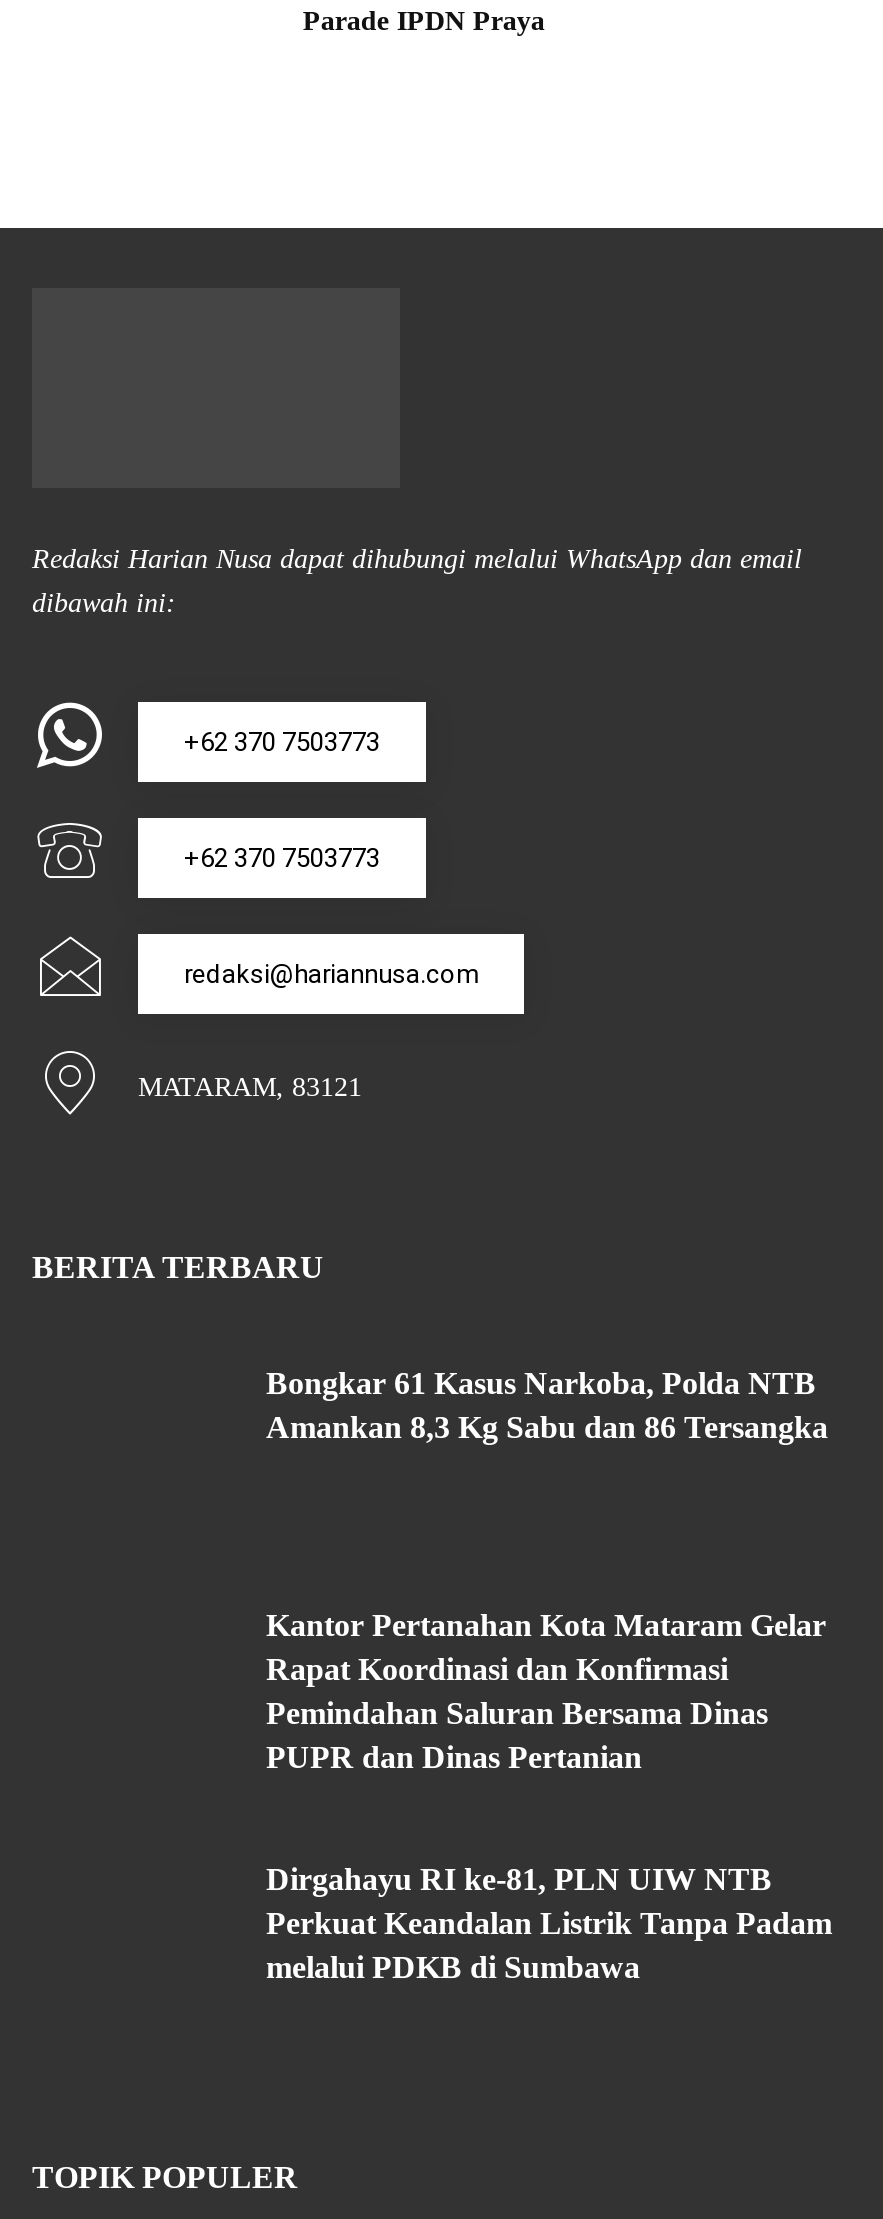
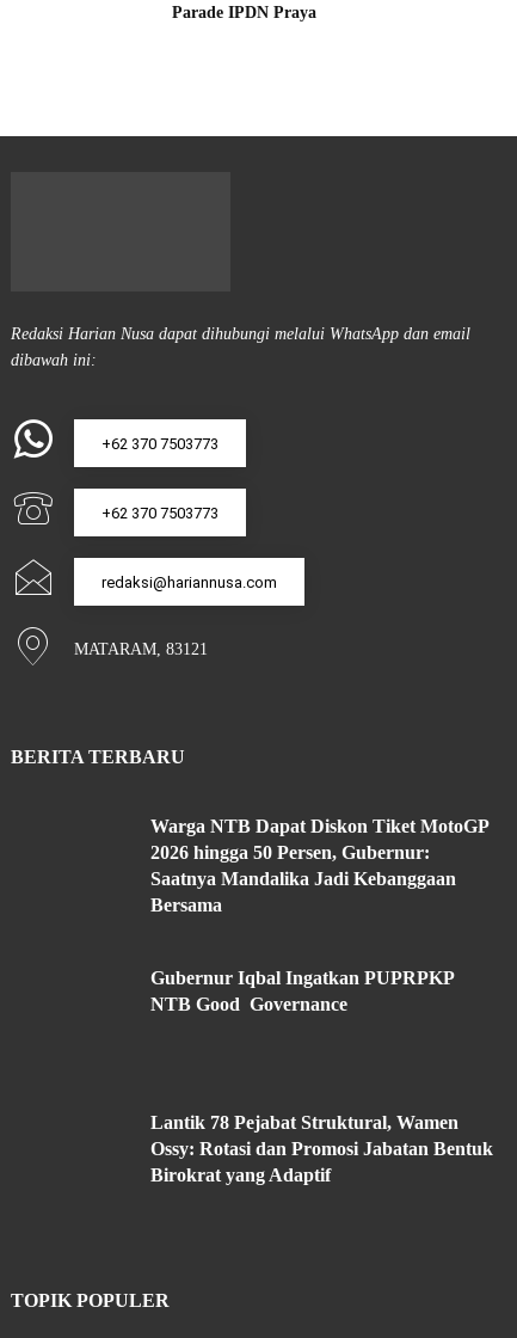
[266,1365,828,1443] Bongkar 61 Kasus Narkoba, Polda NTB | Amankan 8,3 Kg Sabu dan 86 Tersangka -> [150,815,490,915] Warga NTB Dapat Diskon Tiket MotoGP | 2026 hingga 50 Persen, Gubernur: | Saatnya Mandalika Jadi Kebanggaan | Bersama
[266,1609,826,1775] Kantor Pertanahan Kota Mataram Gelar | Rapat Koordinasi dan Konfirmasi | Pemindahan Saluran Bersama Dinas | PUPR dan Dinas Pertanian -> [150,967,455,1014] Gubernur Iqbal Ingatkan PUPRPKP | NTB Good Governance
[266,1863,832,1985] Dirgahayu RI ke-81, PLN UIW NTB | Perkuat Keandalan Listrik Tanpa Padam | melalui PDKB di Sumbawa -> [150,1113,493,1186] Lantik 78 Pejabat Struktural, Wamen | Ossy: Rotasi dan Promosi Jabatan Bentuk | Birokrat yang Adaptif

